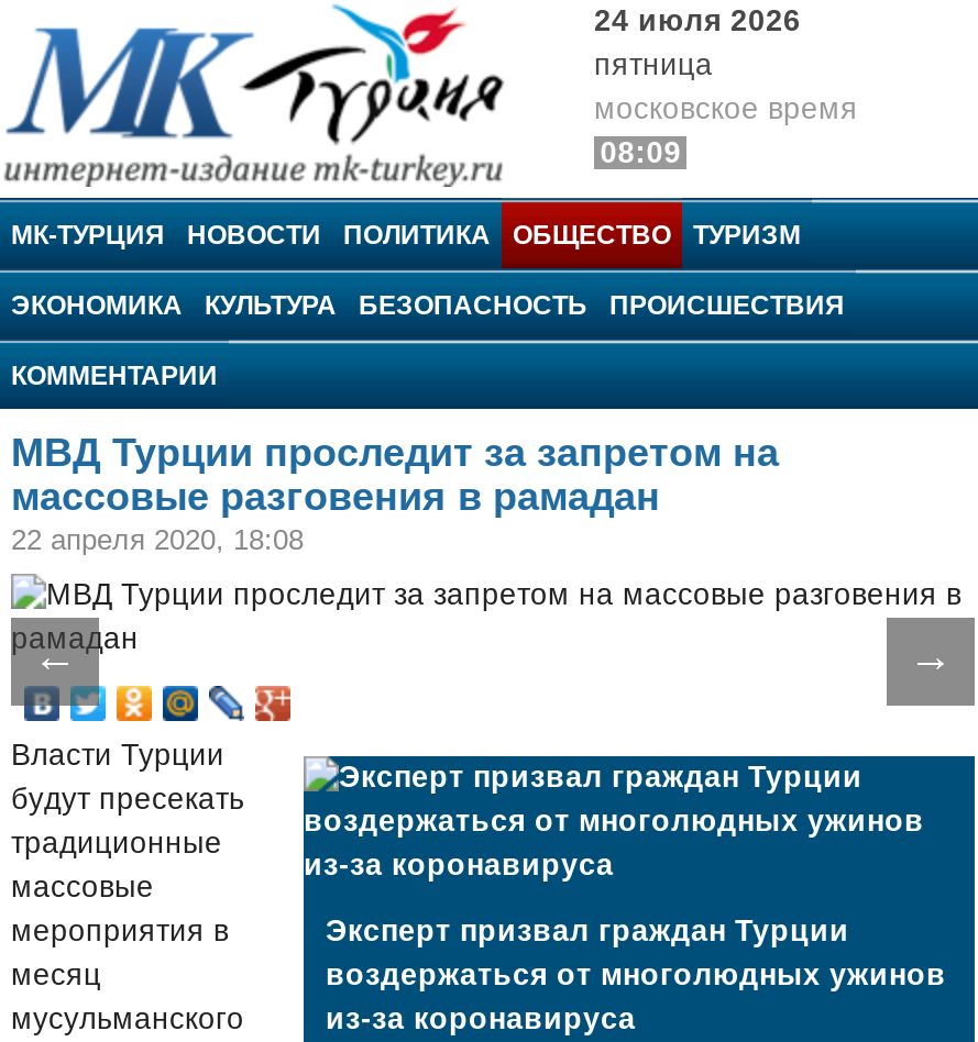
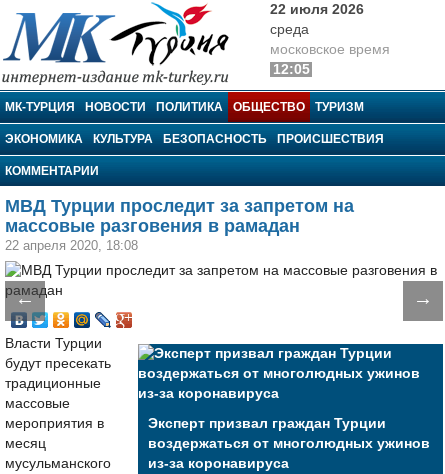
[594,4,801,81] 24 июля 2026 | пятница -> [270,2,364,37] 22 июля 2026 | среда
[600,136,681,169] 08:09 -> [273,62,310,77] 12:05

